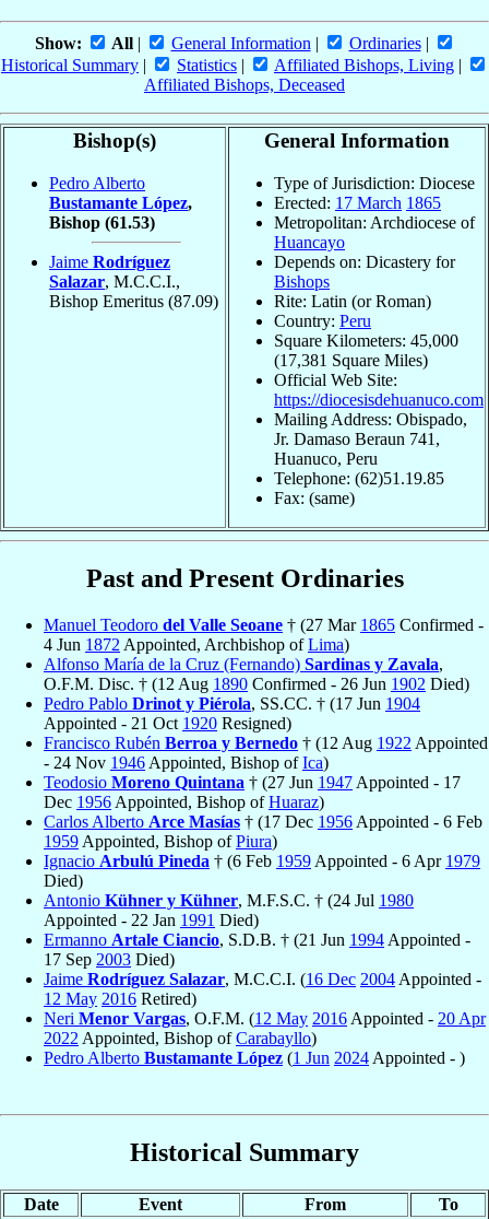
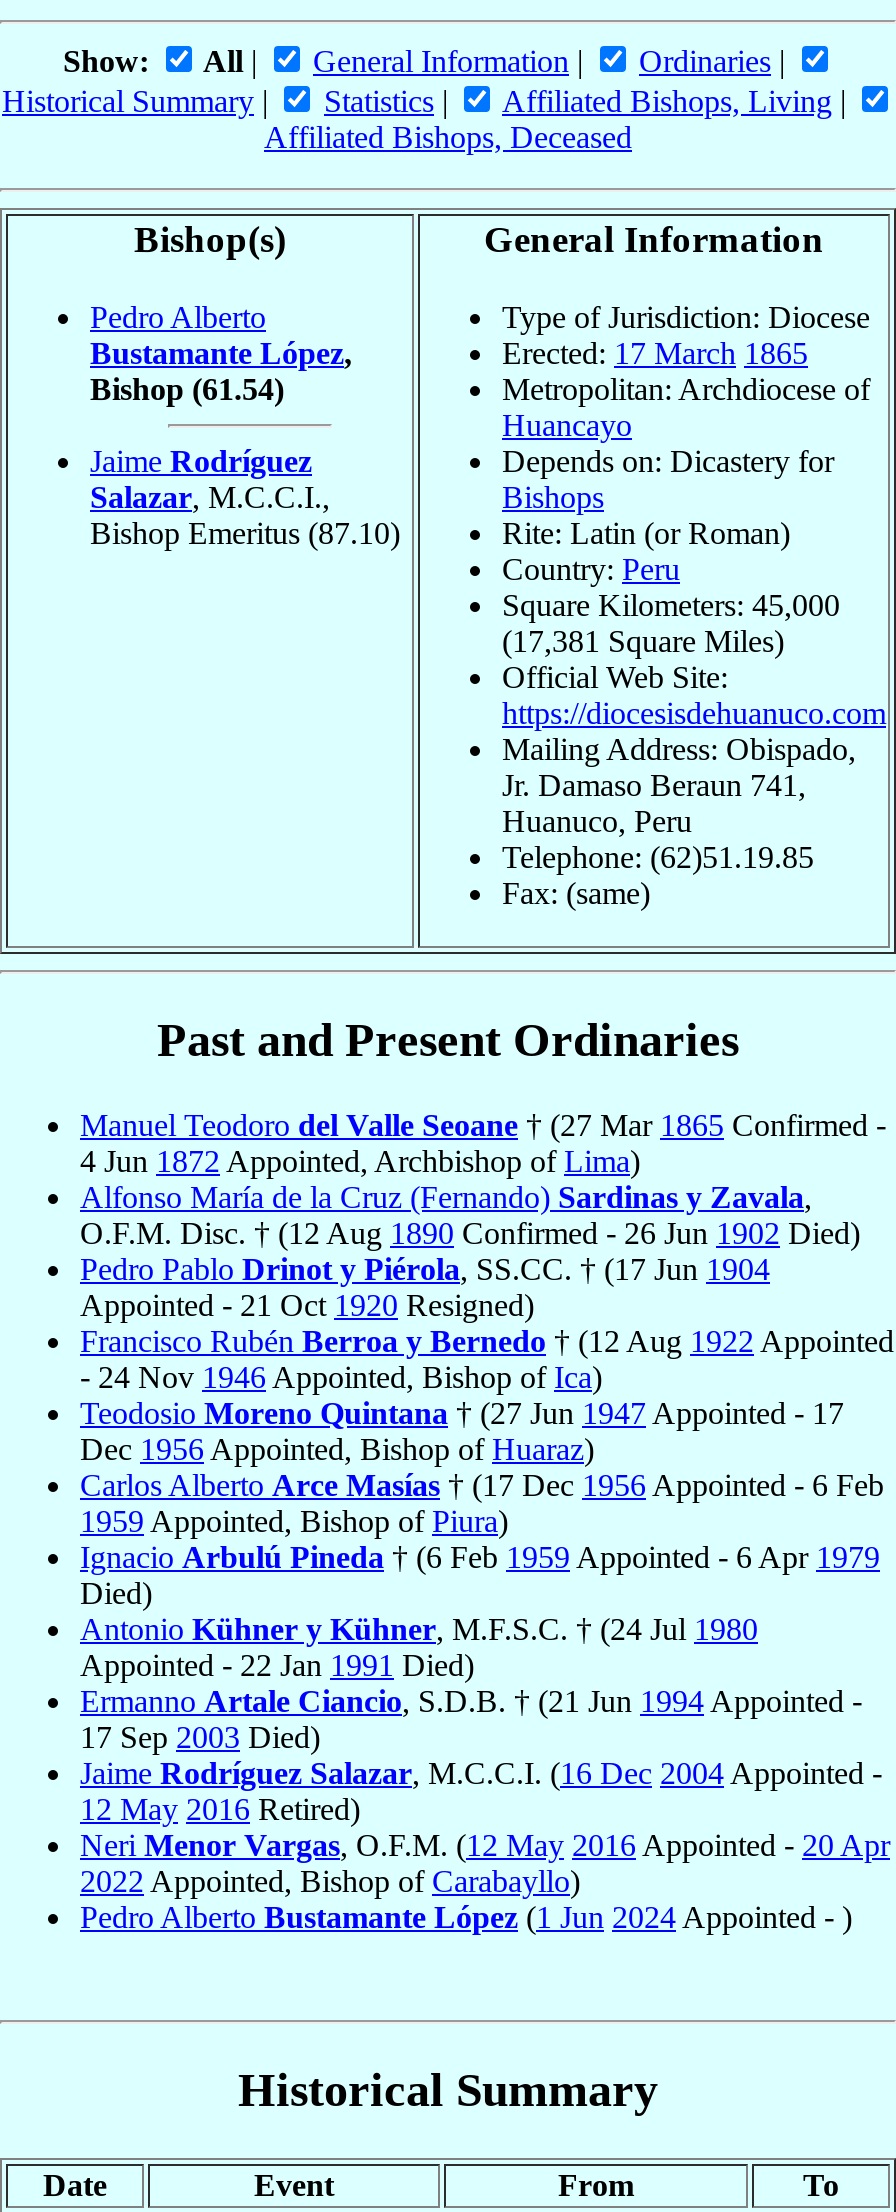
[49,213,155,232] Bishop (61.53) -> [90,372,284,406] Bishop (61.54)
[49,292,218,310] Bishop Emeritus (87.09) -> [90,516,400,550] Bishop Emeritus (87.10)

